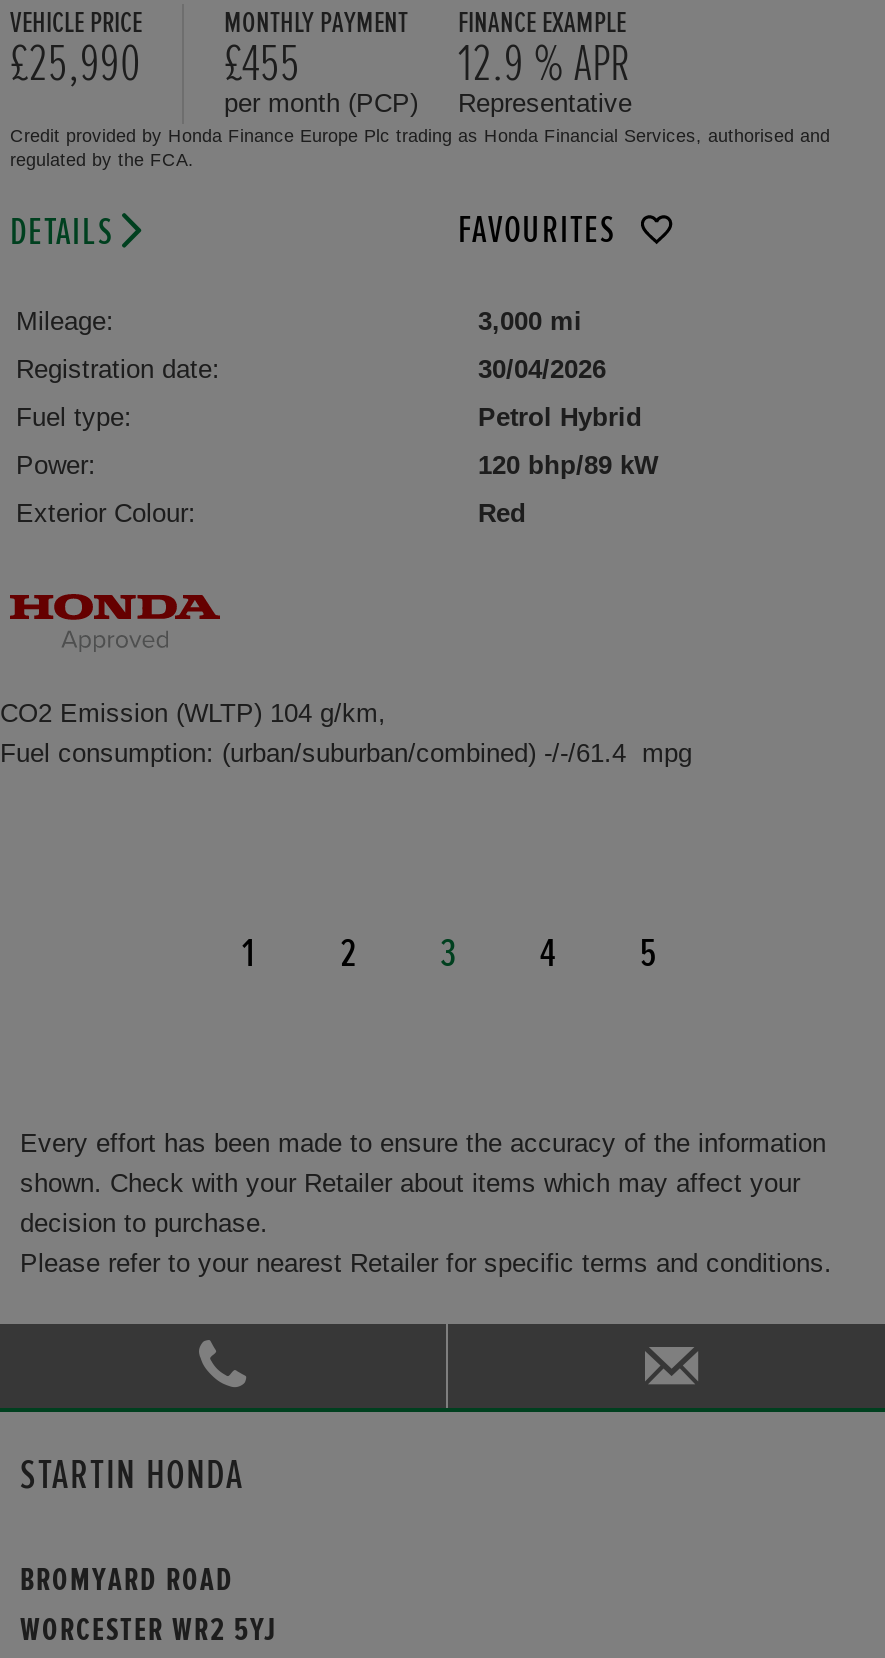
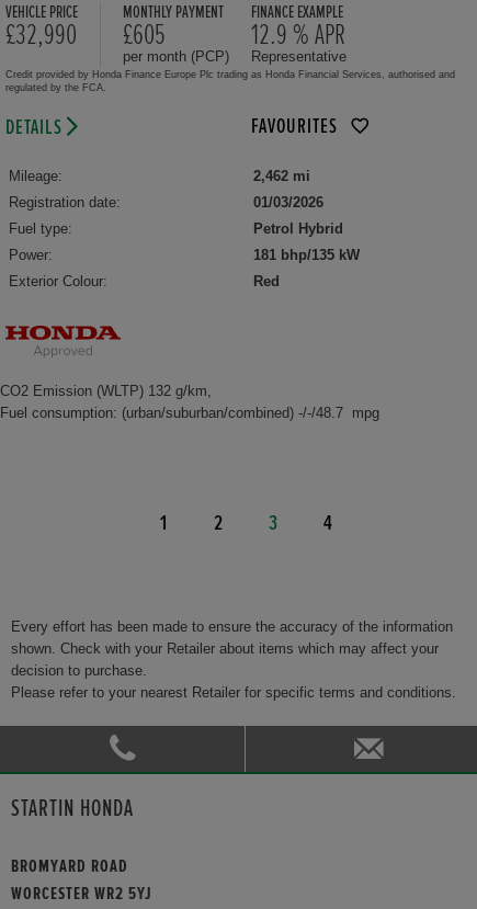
[10,37,140,89] £25,990 -> [5,21,77,49] £32,990
[224,37,300,89] £455 -> [123,21,166,49] £605
[478,305,582,335] 3,000 mi -> [253,167,310,184] 2,462 mi
[478,353,606,383] 30/04/2026 -> [253,194,323,210] 01/03/2026
[478,449,658,479] 120 bhp/89 kW -> [253,246,360,263] 181 bhp/135 kW
[0,697,386,727] CO2 Emission (WLTP) 104 g/km, -> [0,382,212,399] CO2 Emission (WLTP) 132 g/km,
[0,737,692,767] Fuel consumption: (urban/suburban/combined) -/-/61.4 mpg -> [0,404,379,421] Fuel consumption: (urban/suburban/combined) -/-/48.7 mpg
[640,933,656,973] 5 -> none

